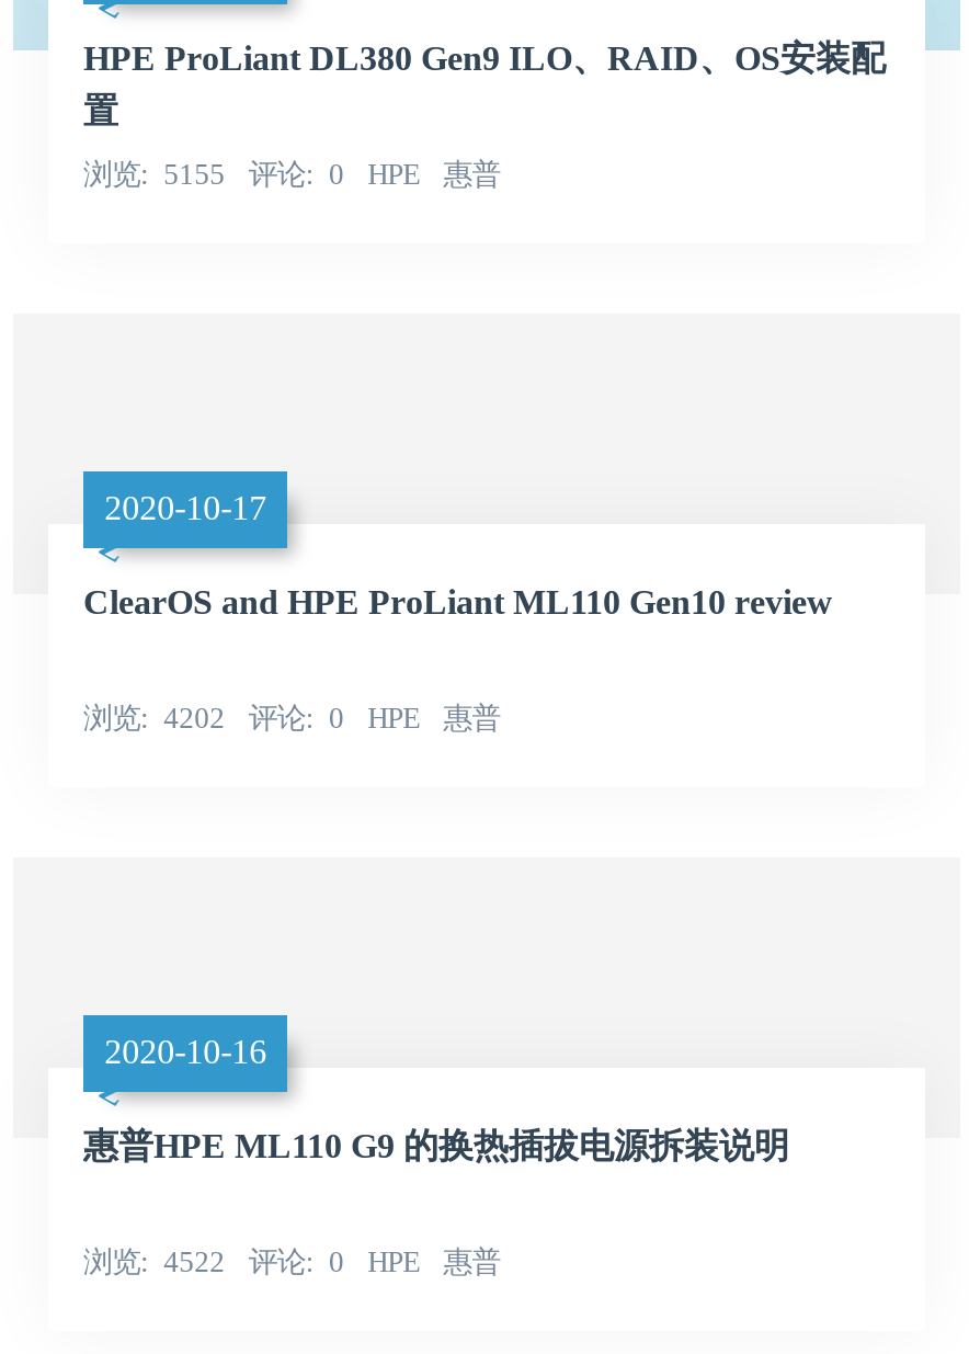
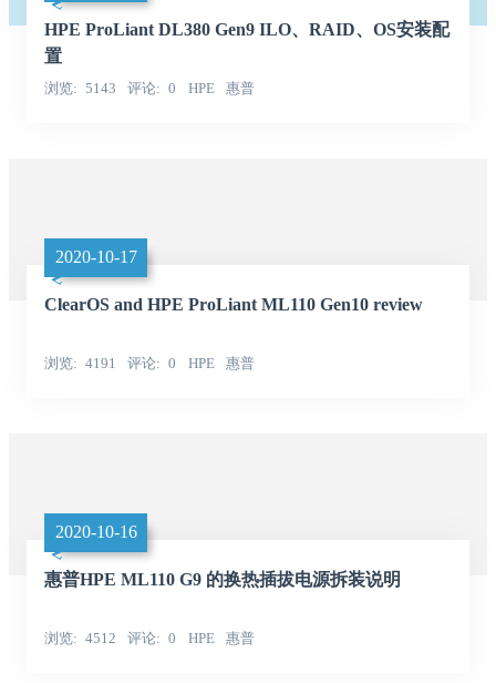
[83,158,501,191] 浏览 5155 评论 0 HPE 惠普 -> [44,80,255,96] 浏览 5143 评论 0 HPE 惠普
[83,701,501,734] 浏览 4202 评论 0 HPE 惠普 -> [44,355,255,371] 浏览 4191 评论 0 HPE 惠普
[83,1245,501,1278] 浏览 4522 评论 0 HPE 惠普 -> [44,630,255,646] 浏览 4512 评论 0 HPE 惠普

